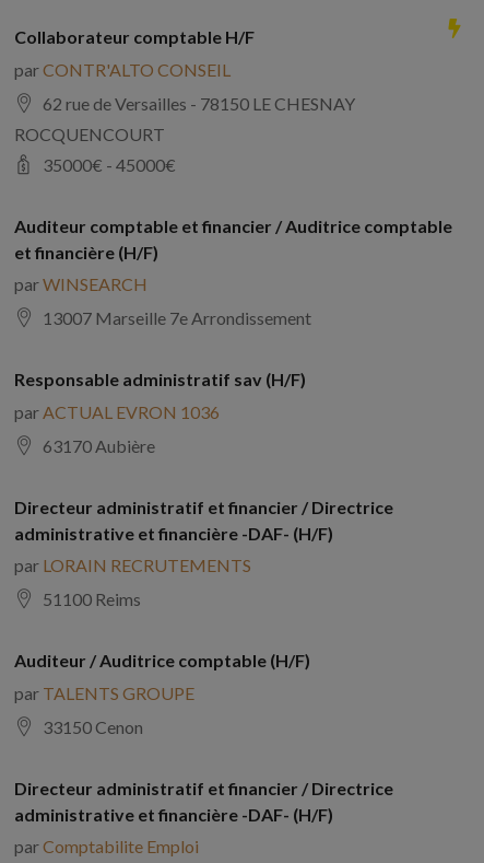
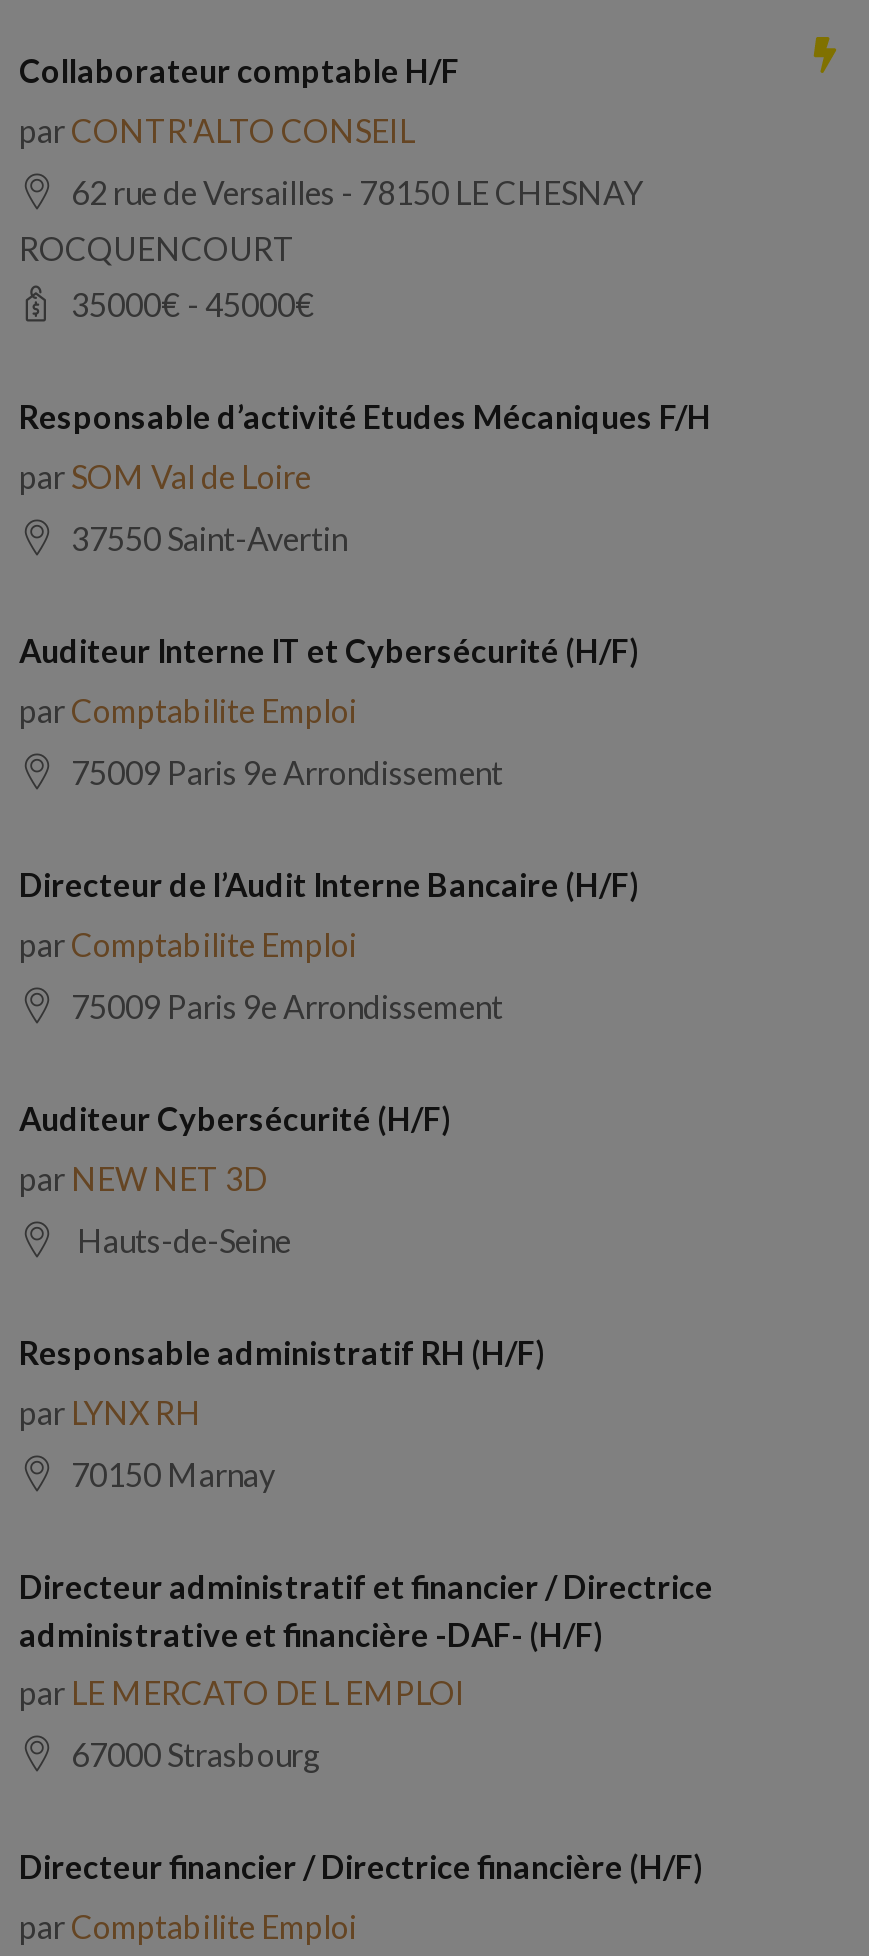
[14,215,452,456] Auditeur comptable et financier / Auditrice comptable | et financière (H/F) | parWINSEARCH | 13007 Marseille 7e Arrondissement | Responsable administratif sav (H/F) | par ACTUAL EVRON 1036 | 63170 Aubière -> [19,396,711,1492] Responsable d’activité Etudes Mécaniques F/H | par SOM Val de Loire | 37550 Saint-Avertin | Auditeur Interne IT et Cybersécurité (H/F) | par Comptabilite Emploi | 75009 Paris 9e Arrondissement | Directeur de l’Audit Interne Bancaire (H/F) | par Comptabilite Emploi | 75009 Paris 9e Arrondissement | Auditeur Cybersécurité (H/F) | par NEW NET 3D | Hauts-de-Seine | Responsable administratif RH (H/F) | par LYNX RH | 70150 Marnay
moved [14,496,393,543] -> [19,1566,713,1652]: Directeur administratif et financier / Directrice | administrative et financière -DAF- (H/F)
[14,554,393,824] par LORAIN RECRUTEMENTS | 51100 Reims | Auditeur / Auditrice comptable (H/F) | par TALENTS GROUPE | 33150 Cenon | Directeur administratif et financier / Directrice | administrative et financière -DAF- (H/F) -> [19,1672,703,1884] par LE MERCATO DE L EMPLOI | 67000 Strasbourg | Directeur financier / Directrice financière (H/F)

